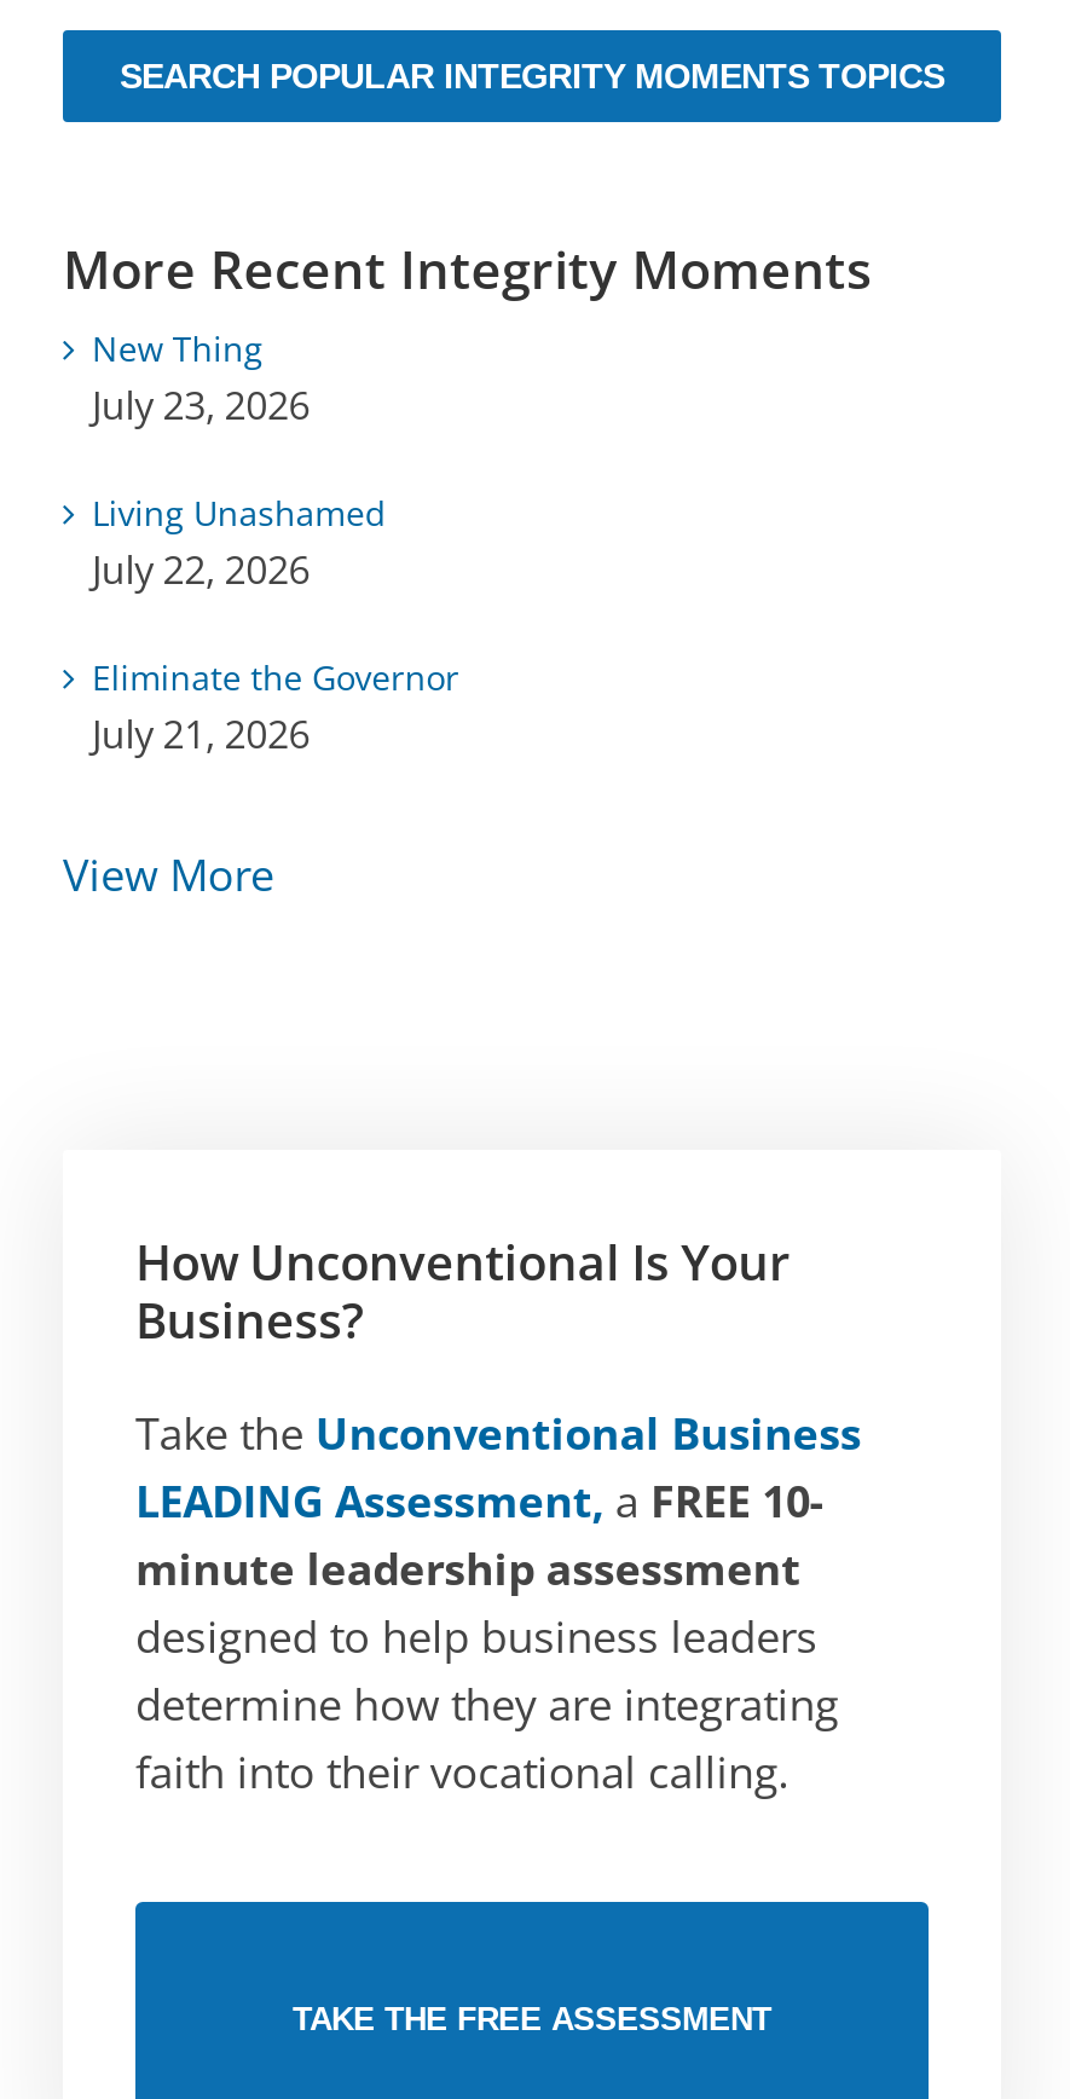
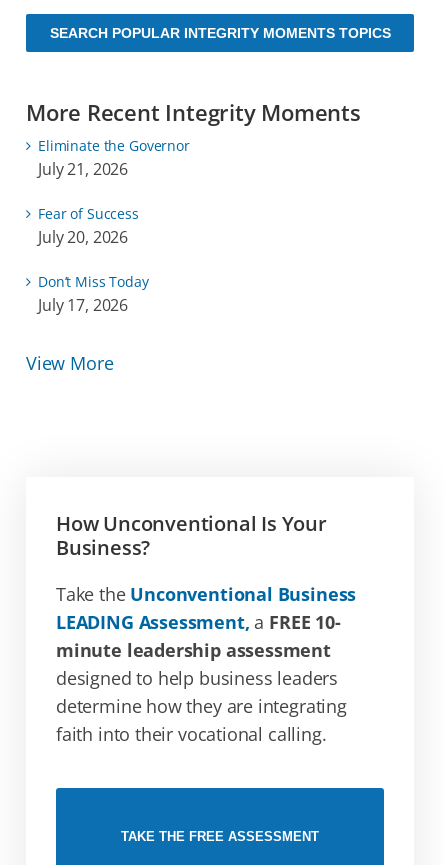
[92,326,386,597] New Thing | July 23, 2026 | Living Unashamed | July 22, 2026 -> none
moved [92,655,459,761] -> [38,136,190,180]: Eliminate the Governor | July 21, 2026
none -> [38,204,149,316] Fear of Success | July 20, 2026 | Don’t Miss Today | July 17, 2026

